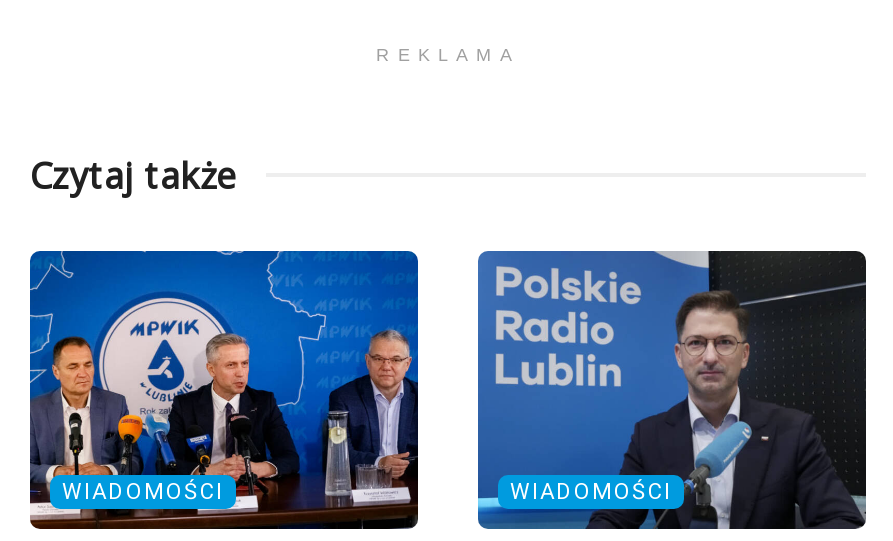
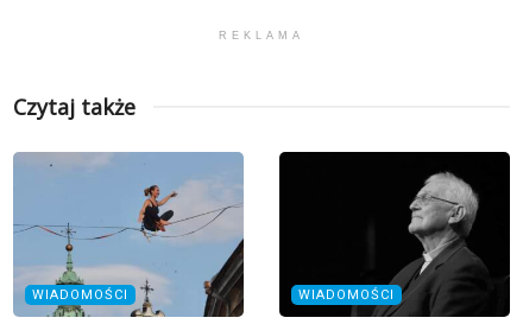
[28,251,418,531] [image] -> [13,153,244,318] [image]
[476,249,868,531] [image] -> [278,151,510,318] [image]

